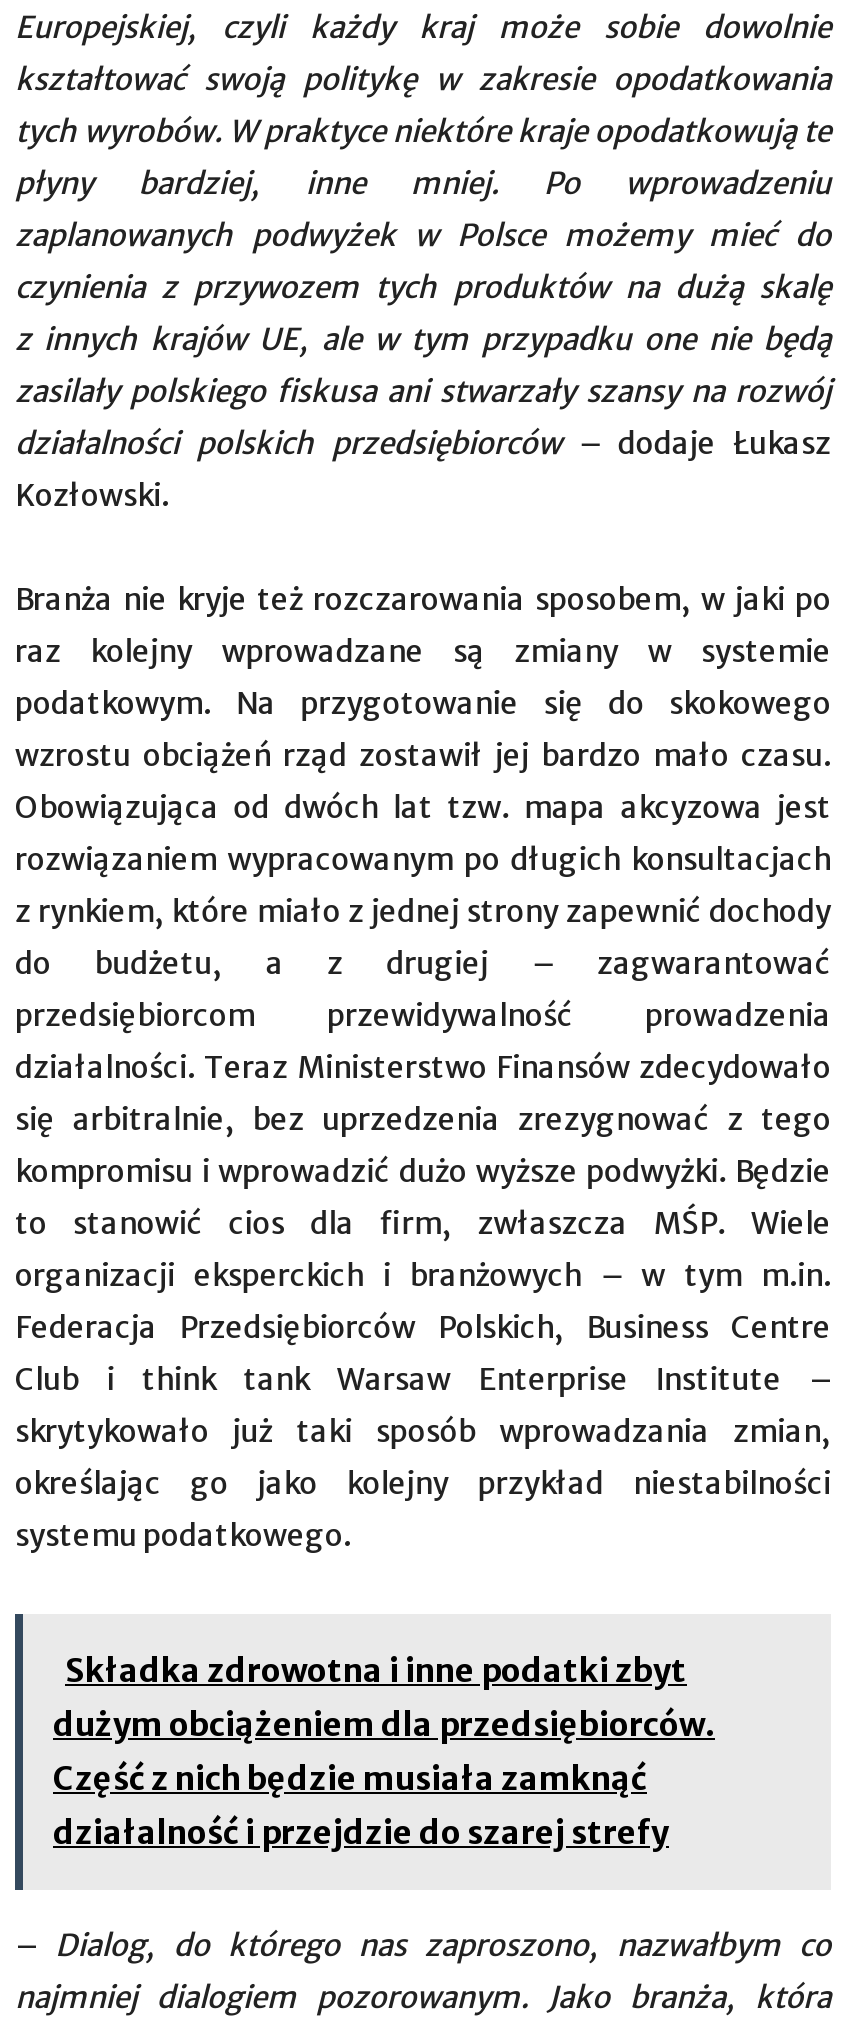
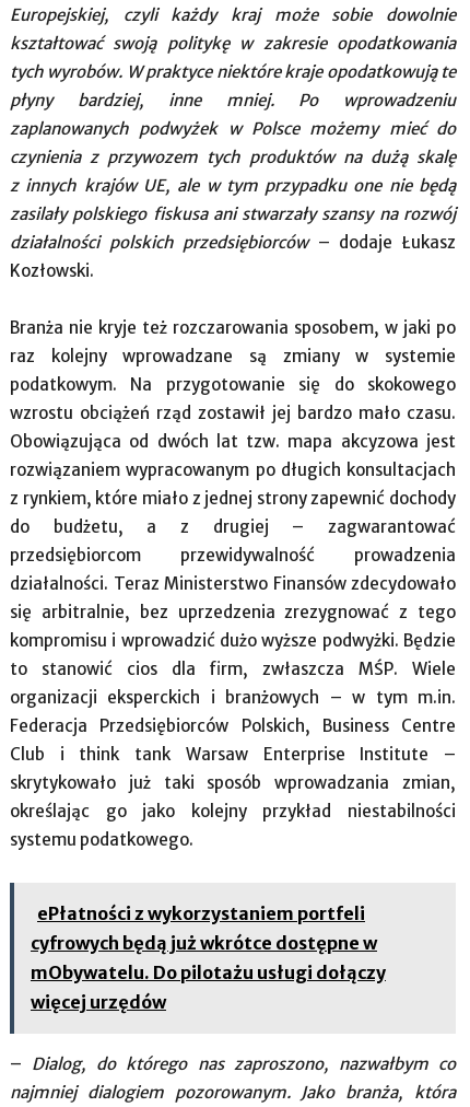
[53,1650,715,1852] Składka zdrowotna i inne podatki zbyt | dużym obciążeniem dla przedsiębiorców. | Część z nich będzie musiała zamknąć | działalność i przejdzie do szarej strefy -> [31,902,386,1013] ePłatności z wykorzystaniem portfeli | cyfrowych będą już wkrótce dostępne w | mObywatelu. Do pilotażu usługi dołączy | więcej urzędów

